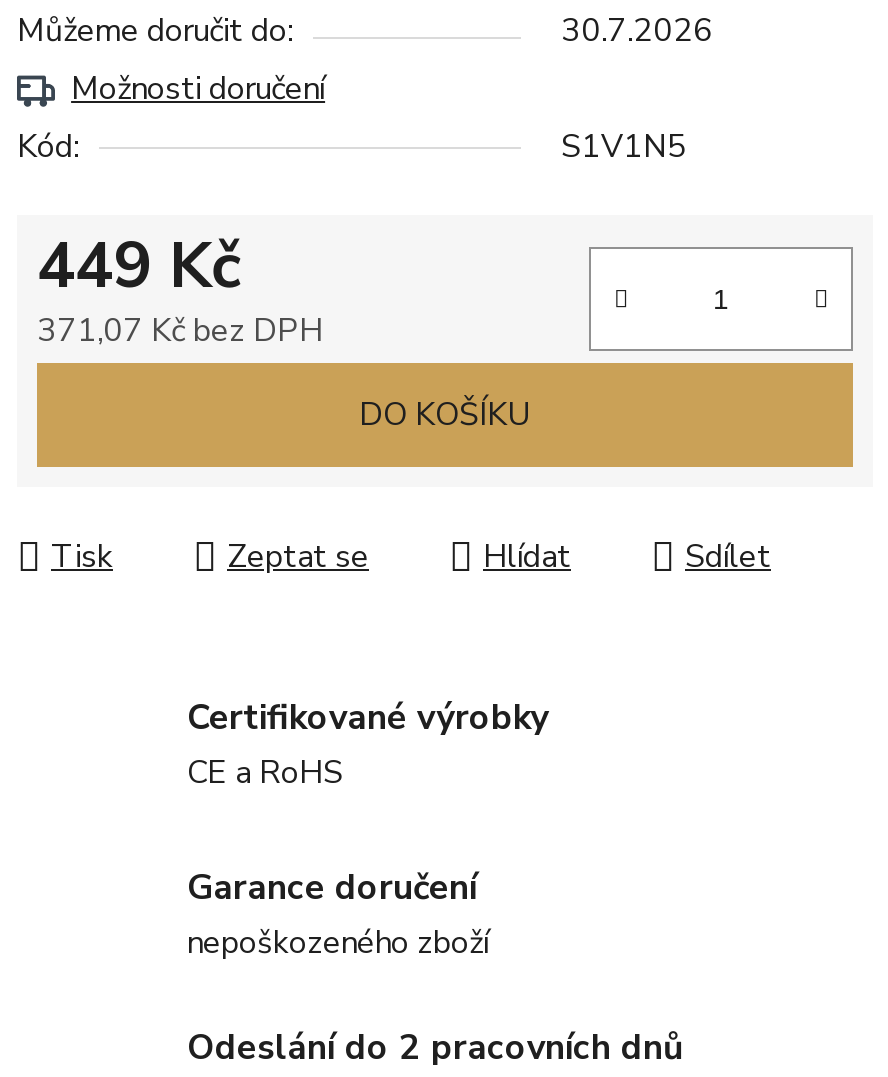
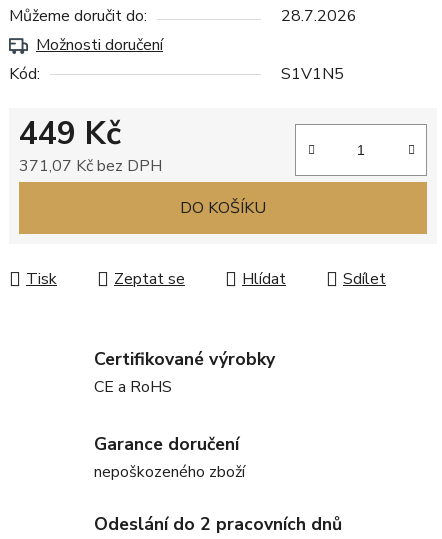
[561,9,713,53] 30.7.2026 -> [281,5,357,27] 28.7.2026

